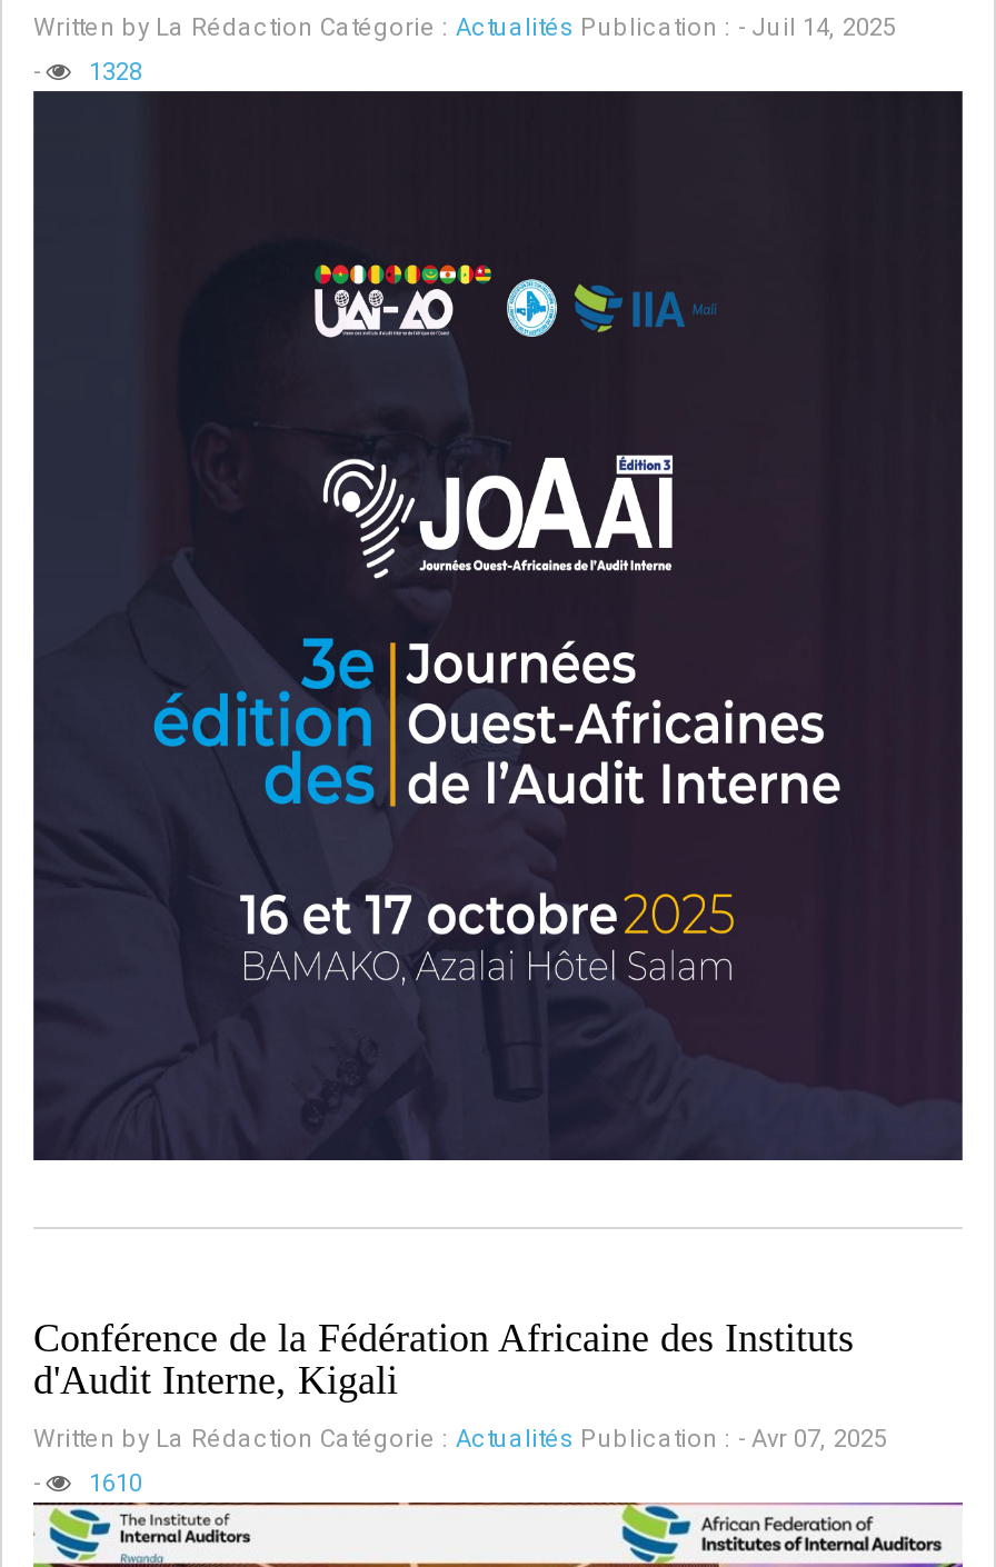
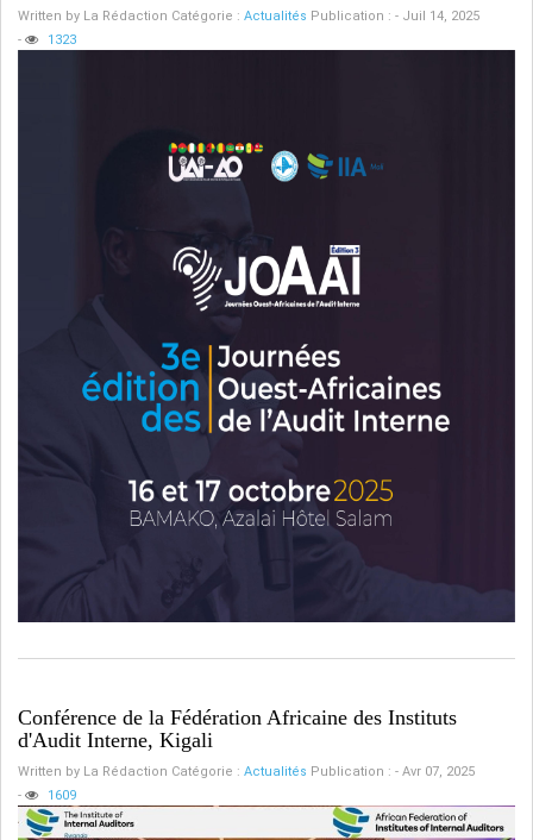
[82,58,142,87] 1328 -> [44,32,76,48] 1323
[82,1469,142,1498] 1610 -> [44,788,76,803] 1609

